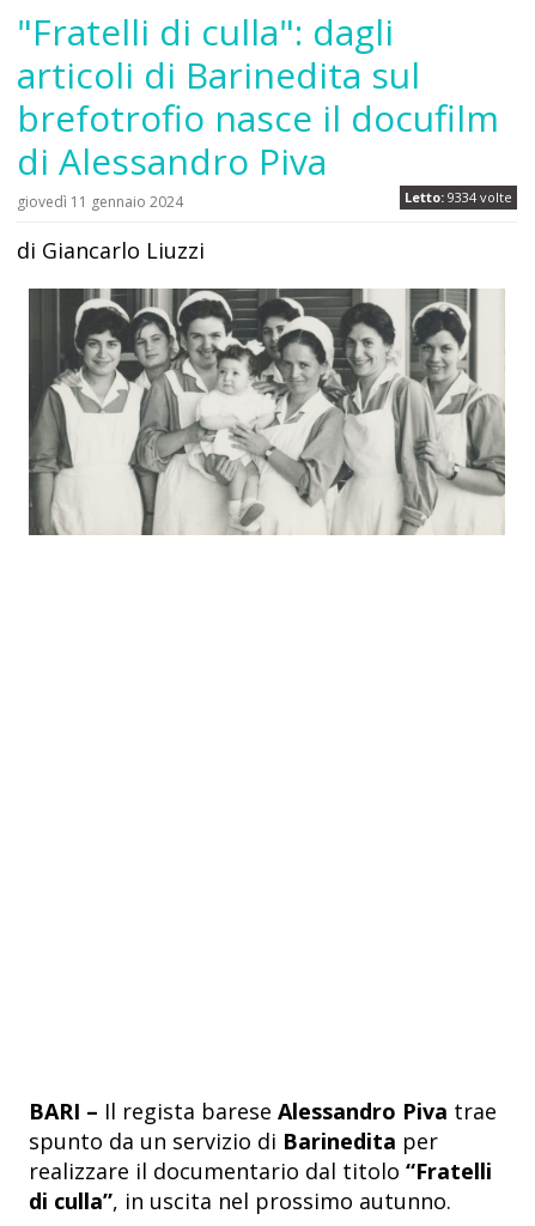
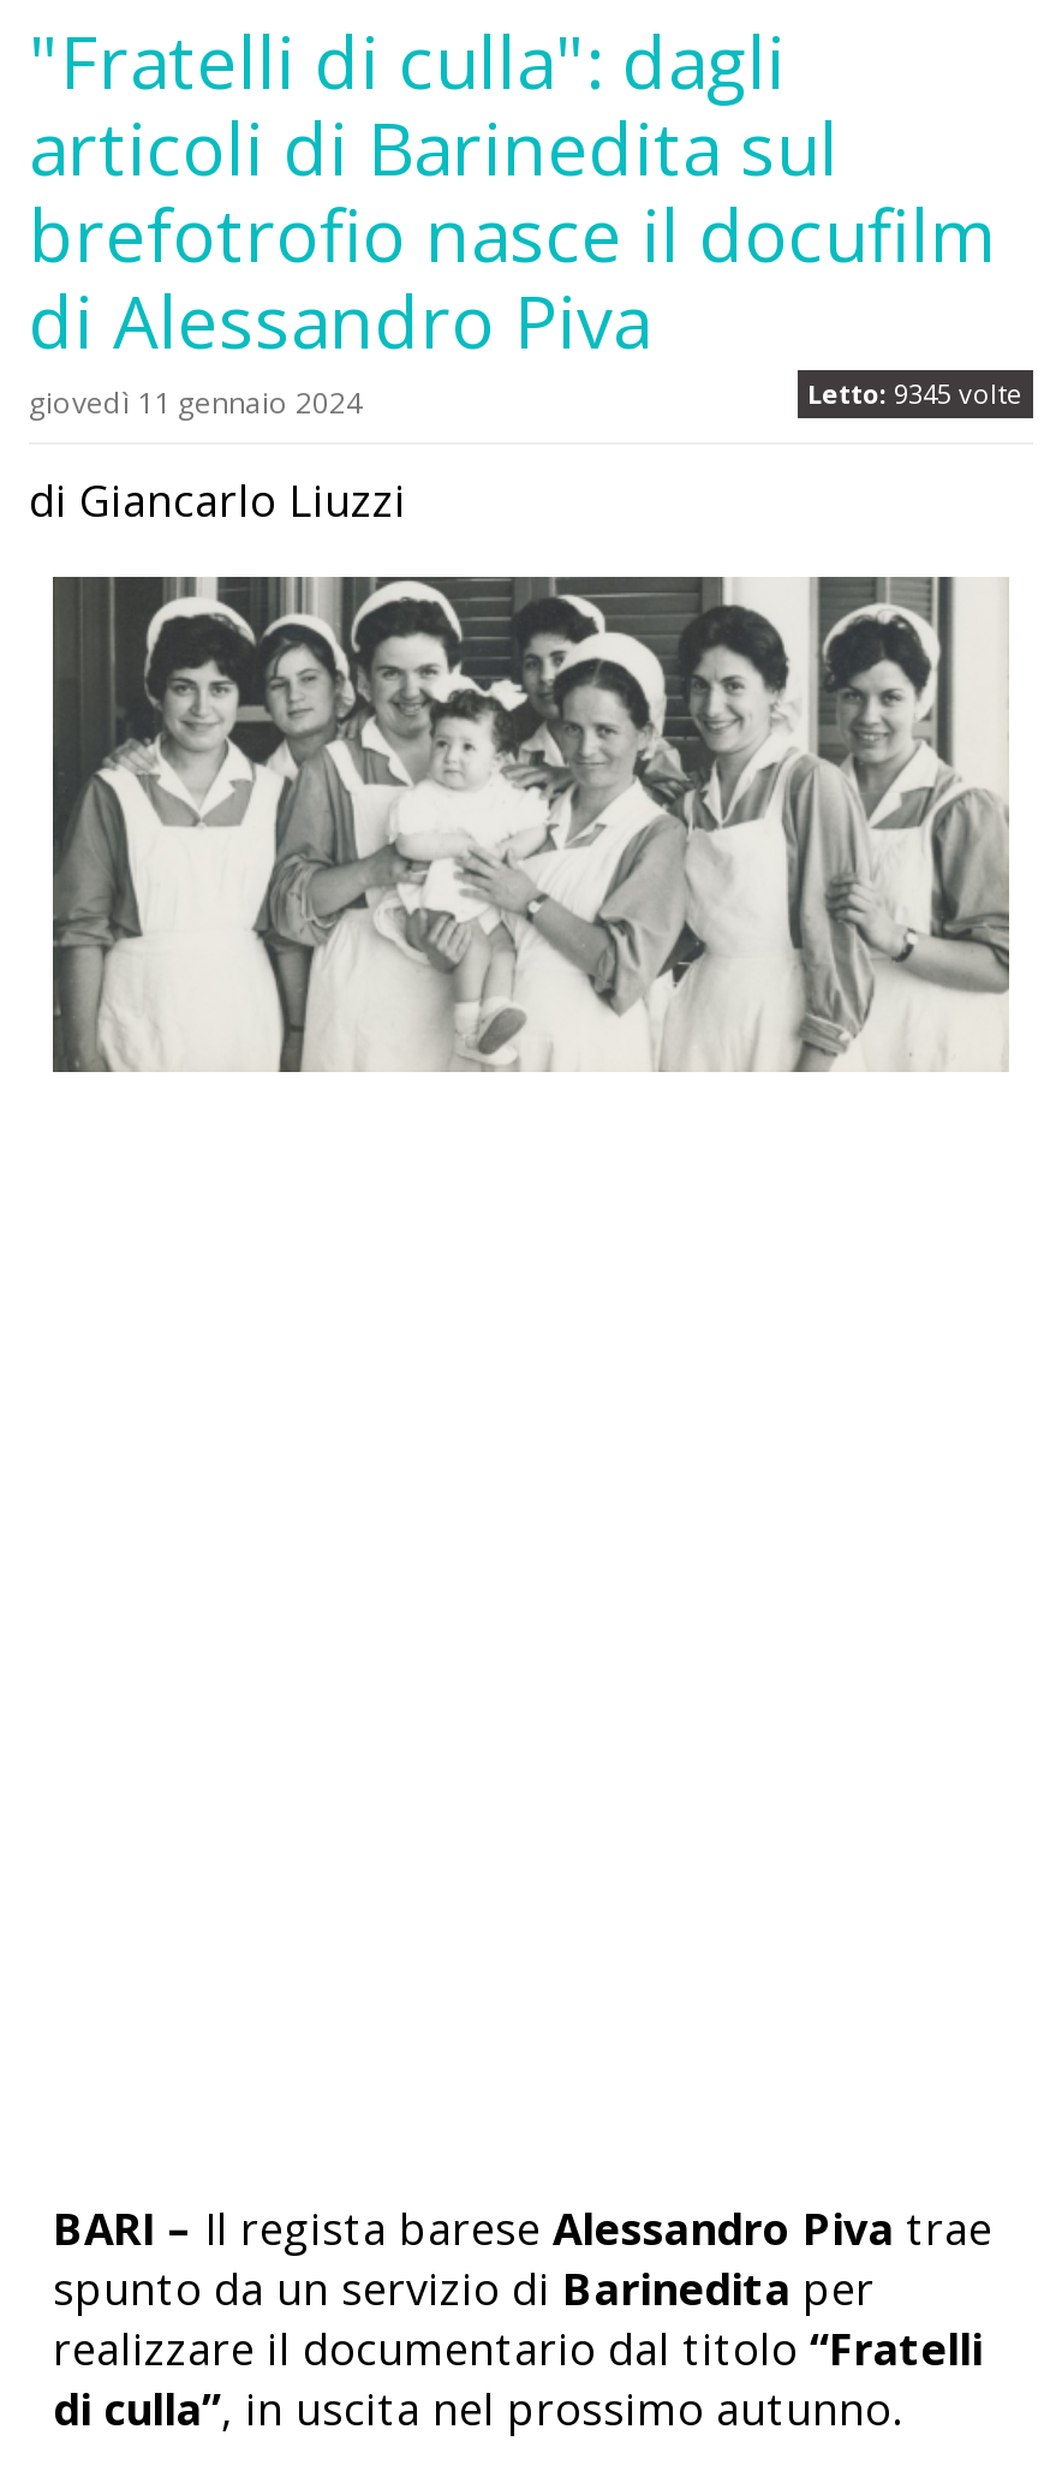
[405,188,512,206] Letto: 9334 volte -> [807,375,1024,412] Letto: 9345 volte

